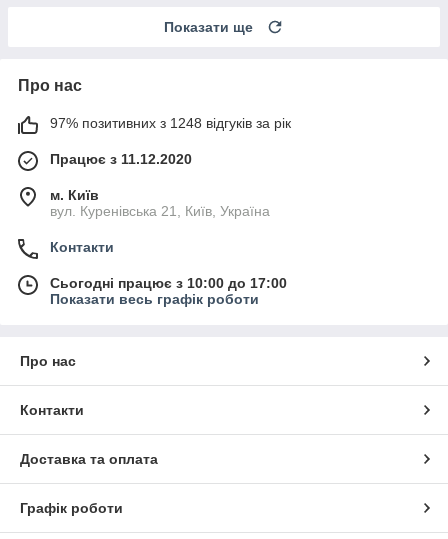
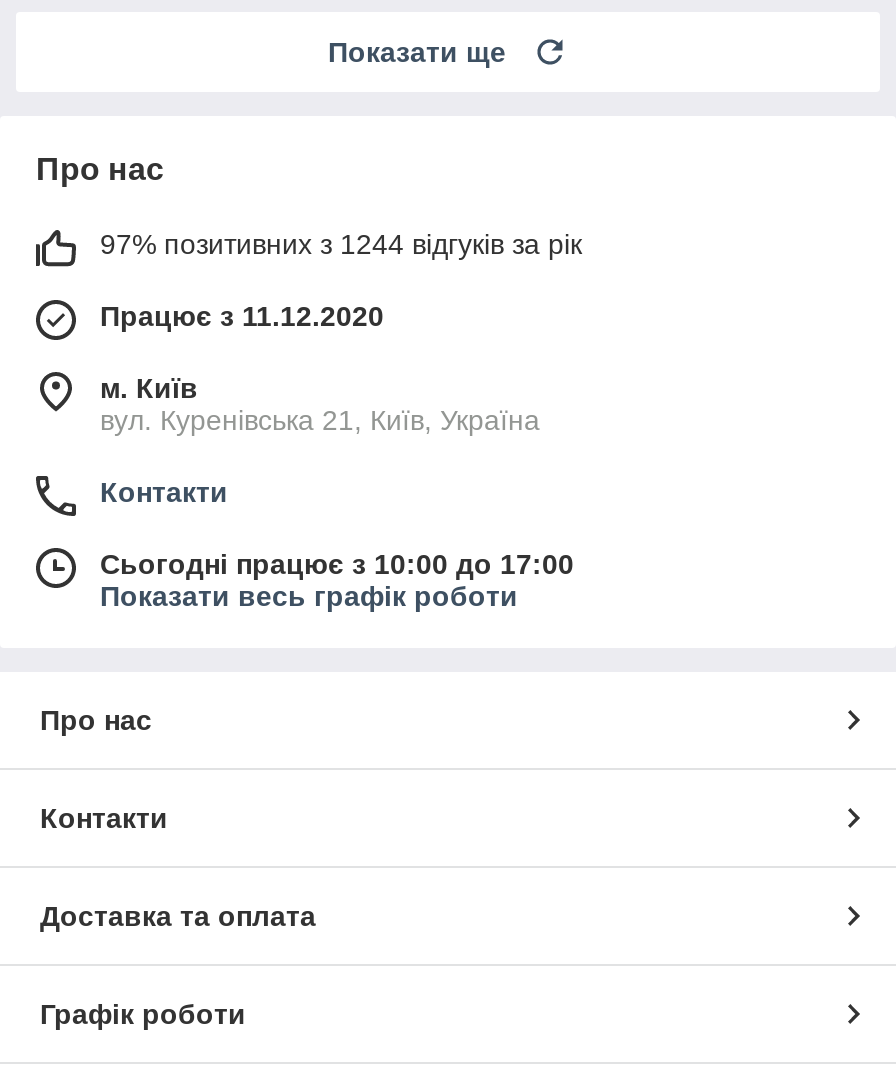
[50,115,291,131] 97% позитивних з 1248 відгуків за рік -> [100,228,582,260] 97% позитивних з 1244 відгуків за рік

